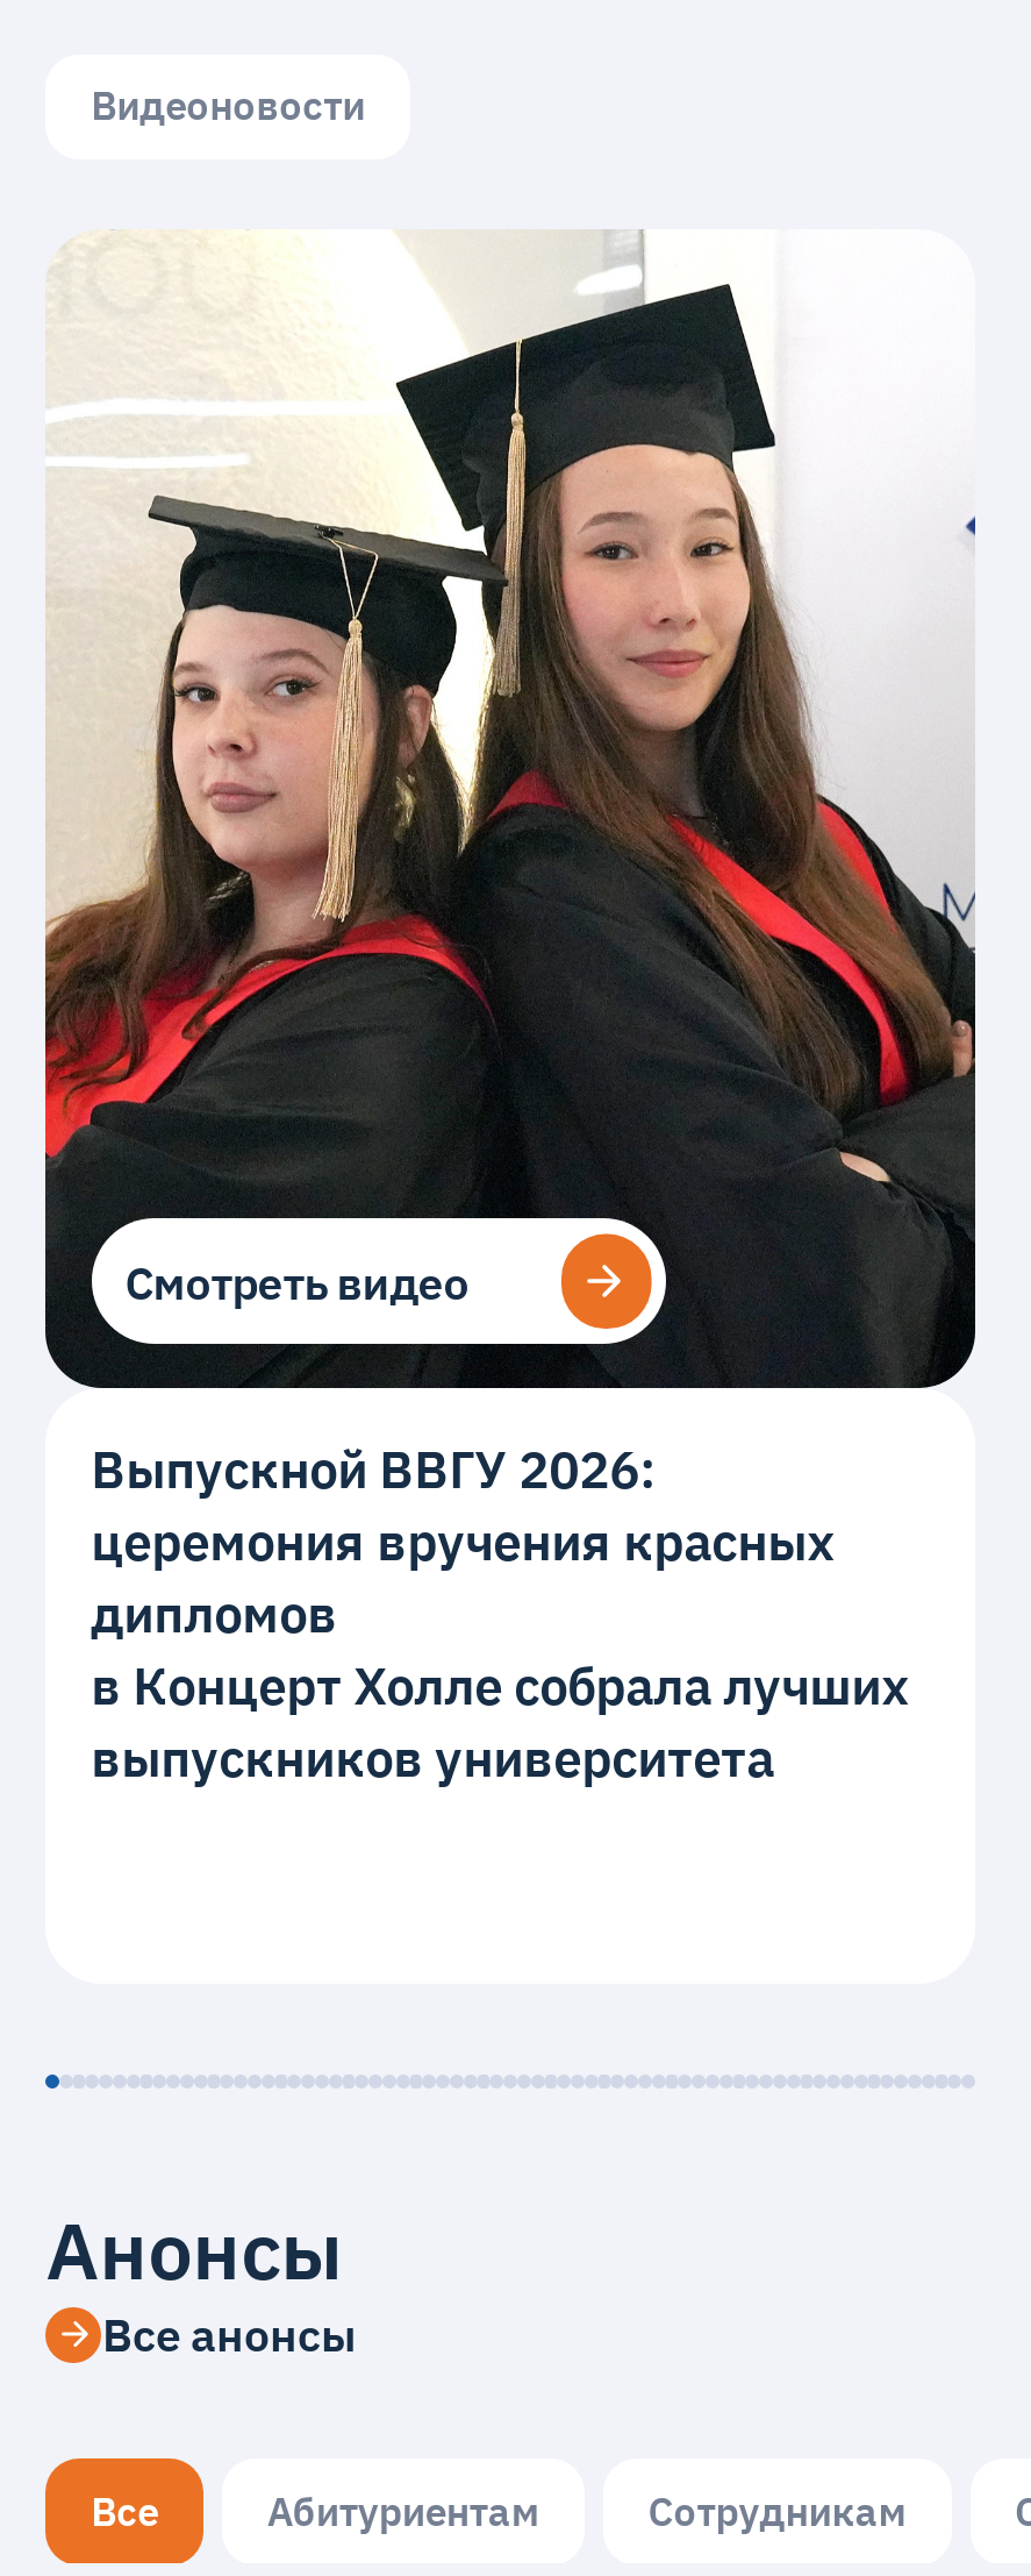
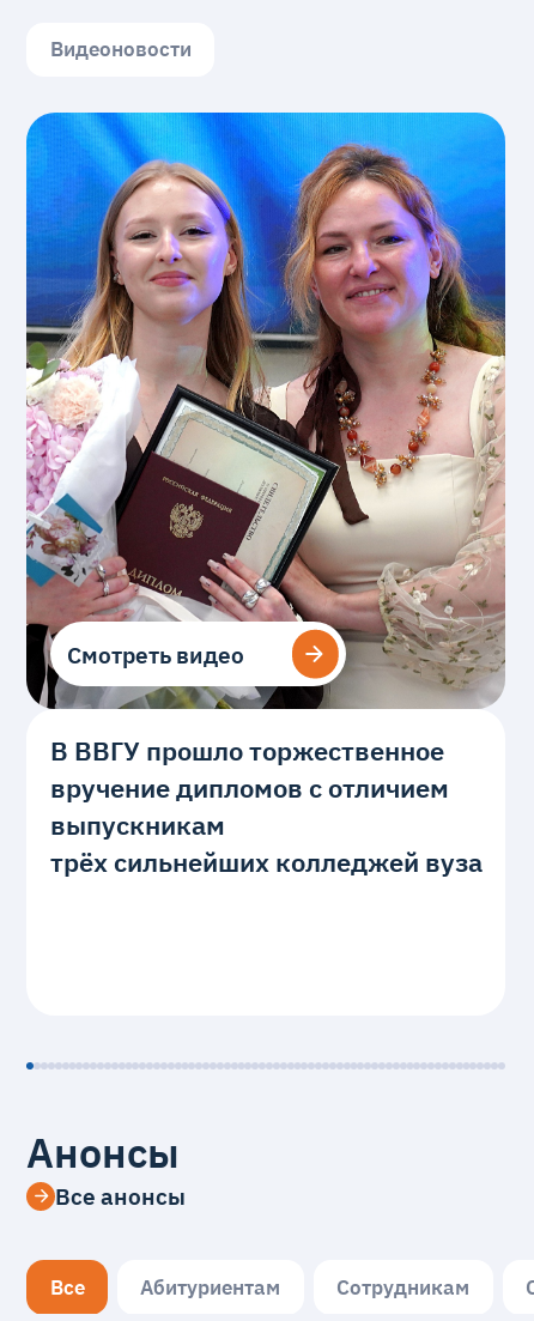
[43,229,978,1790] [image] | Выпускной ВВГУ 2026: | церемония вручения красных | дипломов | в Концерт Холле собрала лучших | выпускников университета -> [25,111,506,879] [image] | В ВВГУ прошло торжественное | вручение дипломов с отличием | выпускникам | трёх сильнейших колледжей вуза

